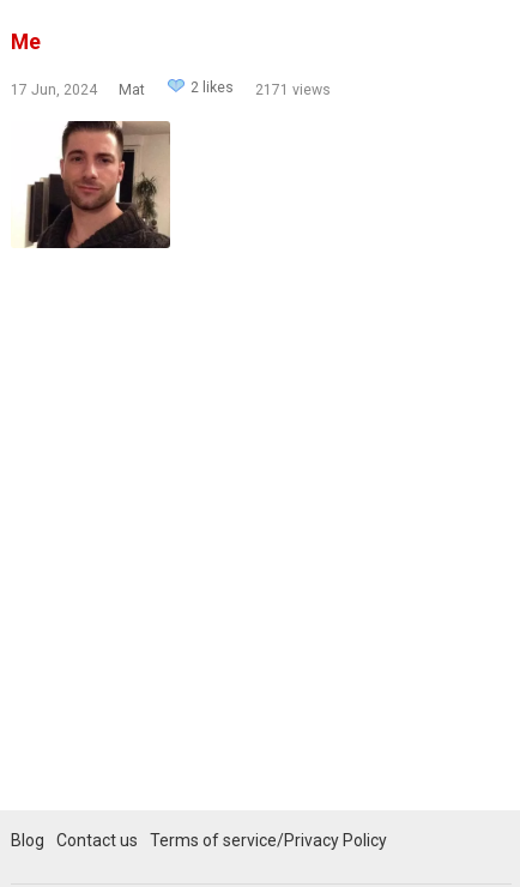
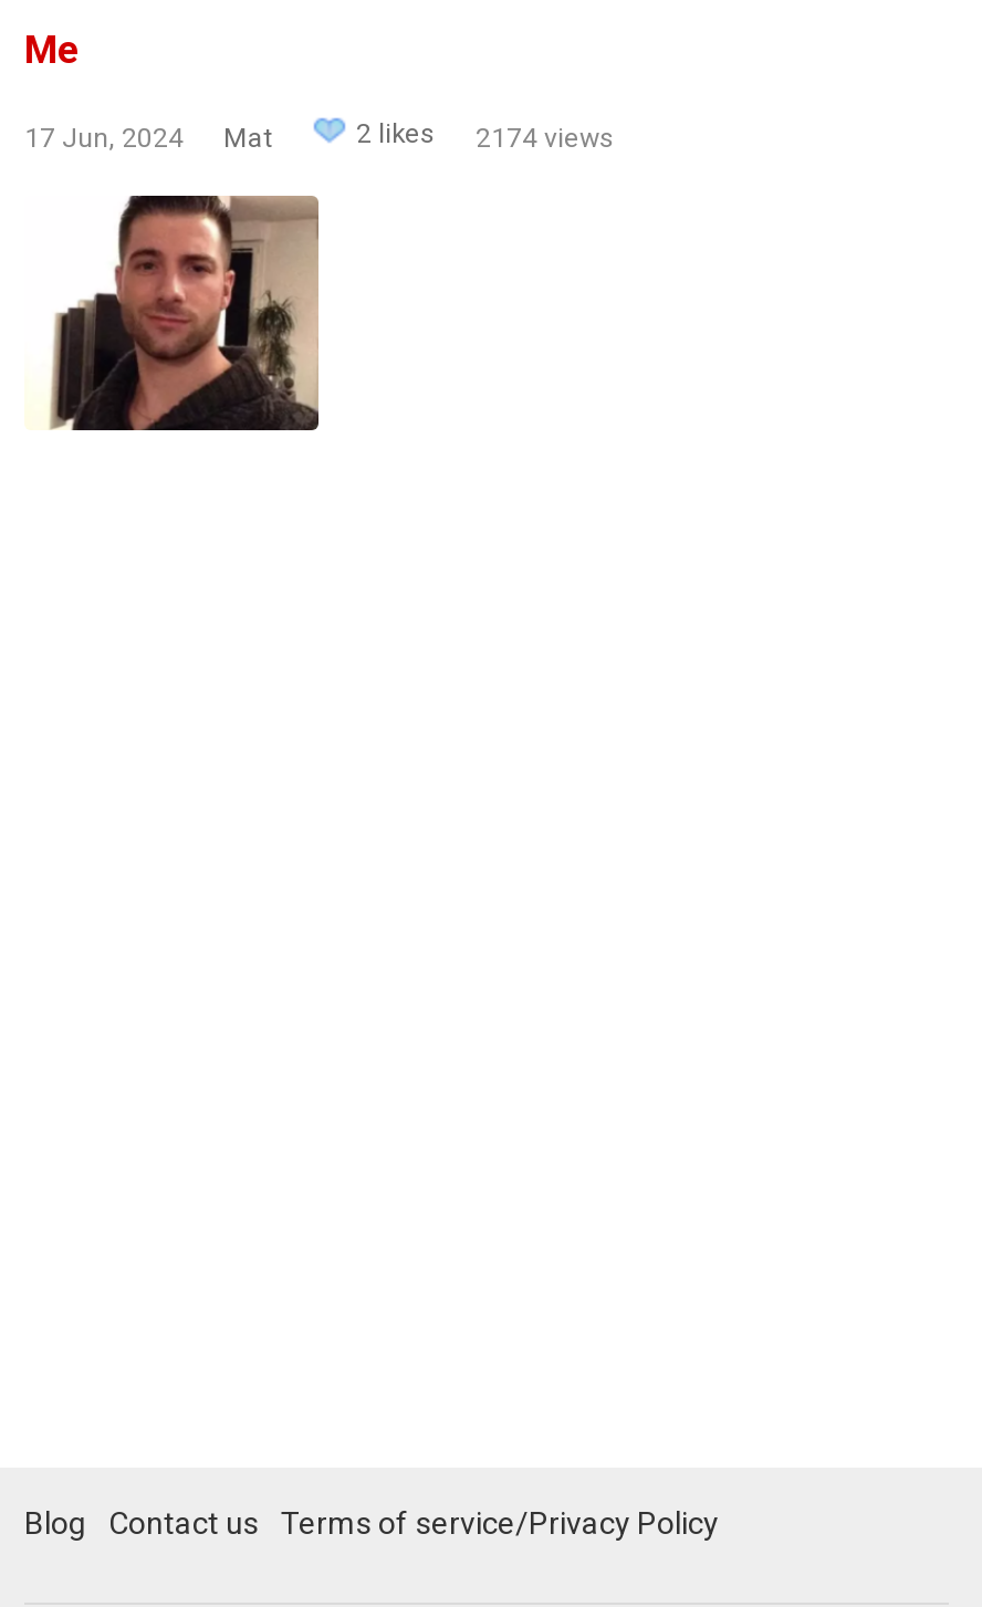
[191,79,331,98] 2 likes 2171 views -> [356,118,615,154] 2 likes 2174 views

